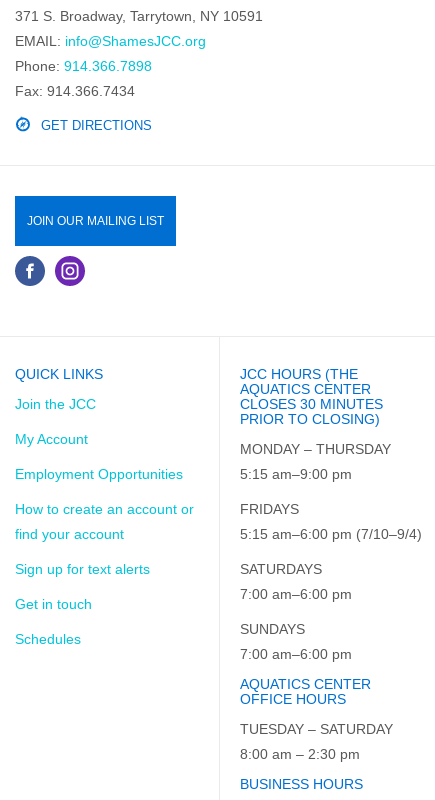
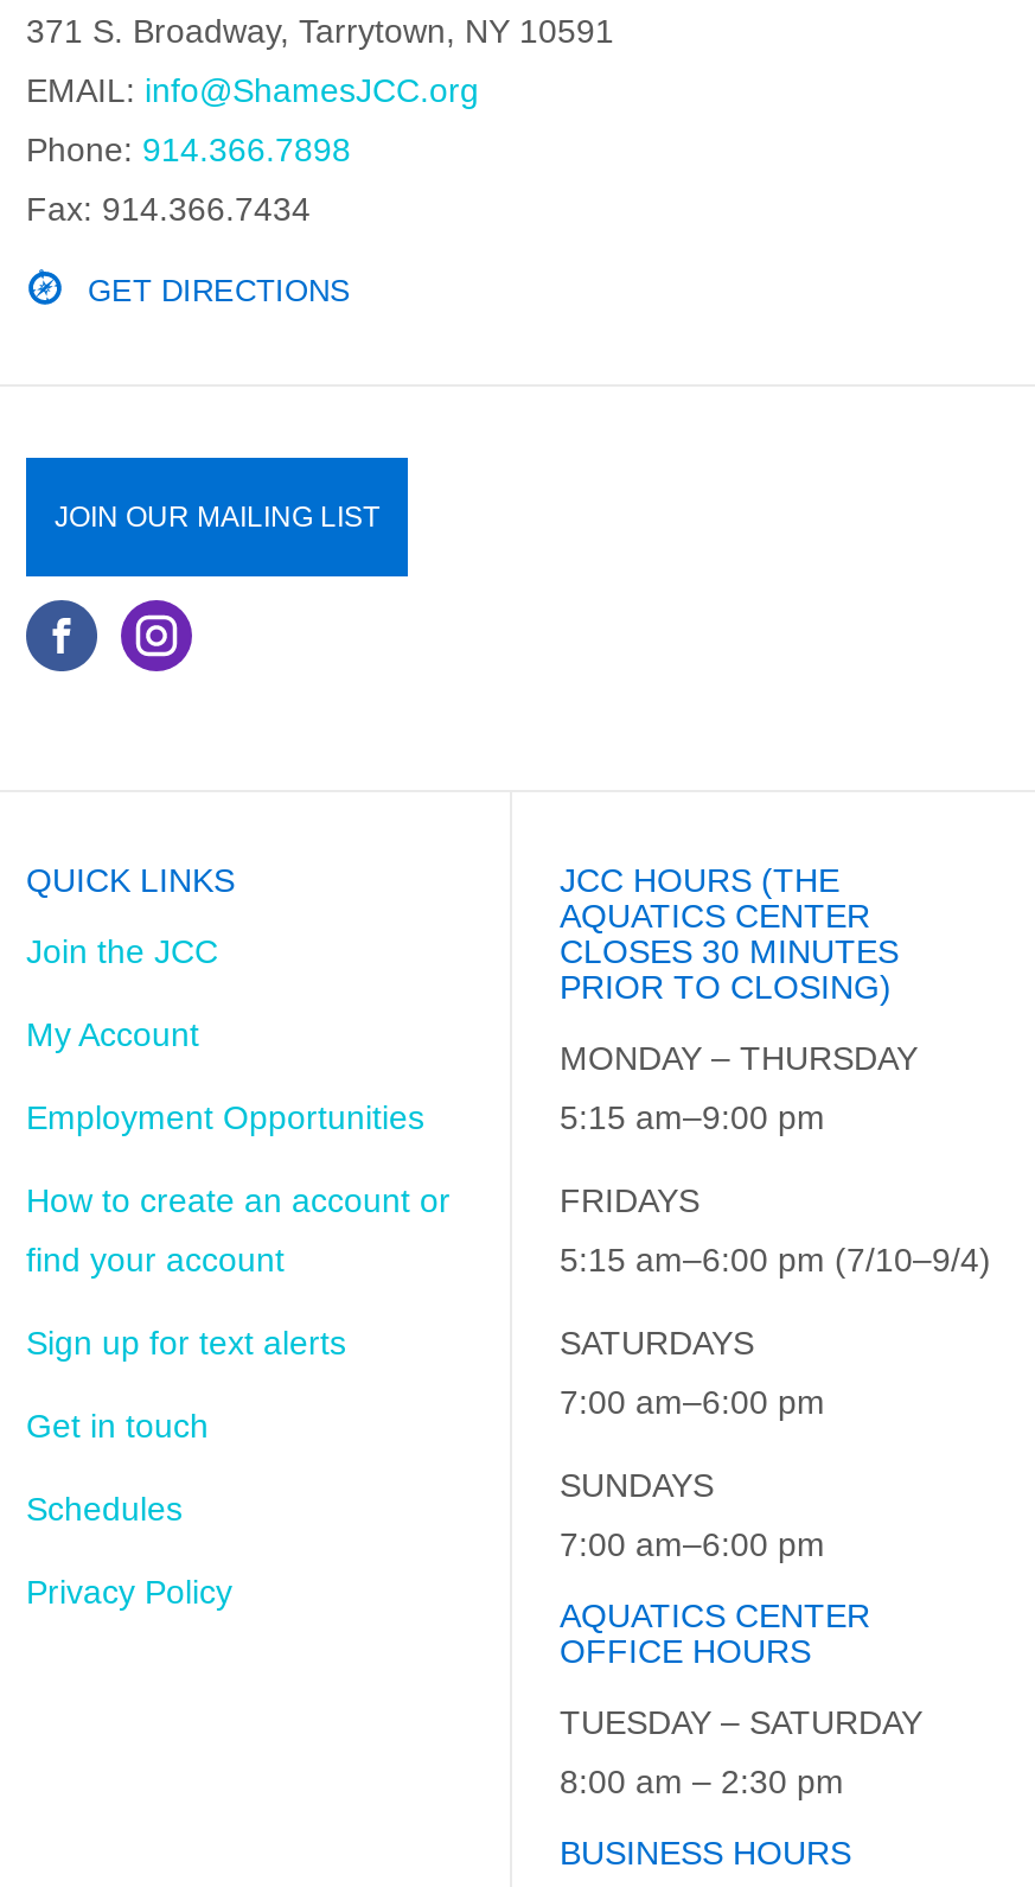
none -> [26,1572,232,1610] Privacy Policy

